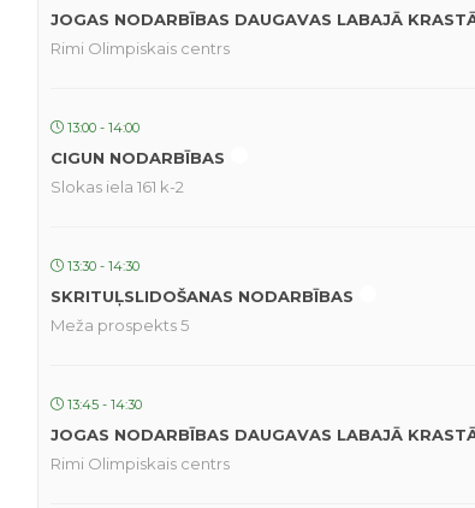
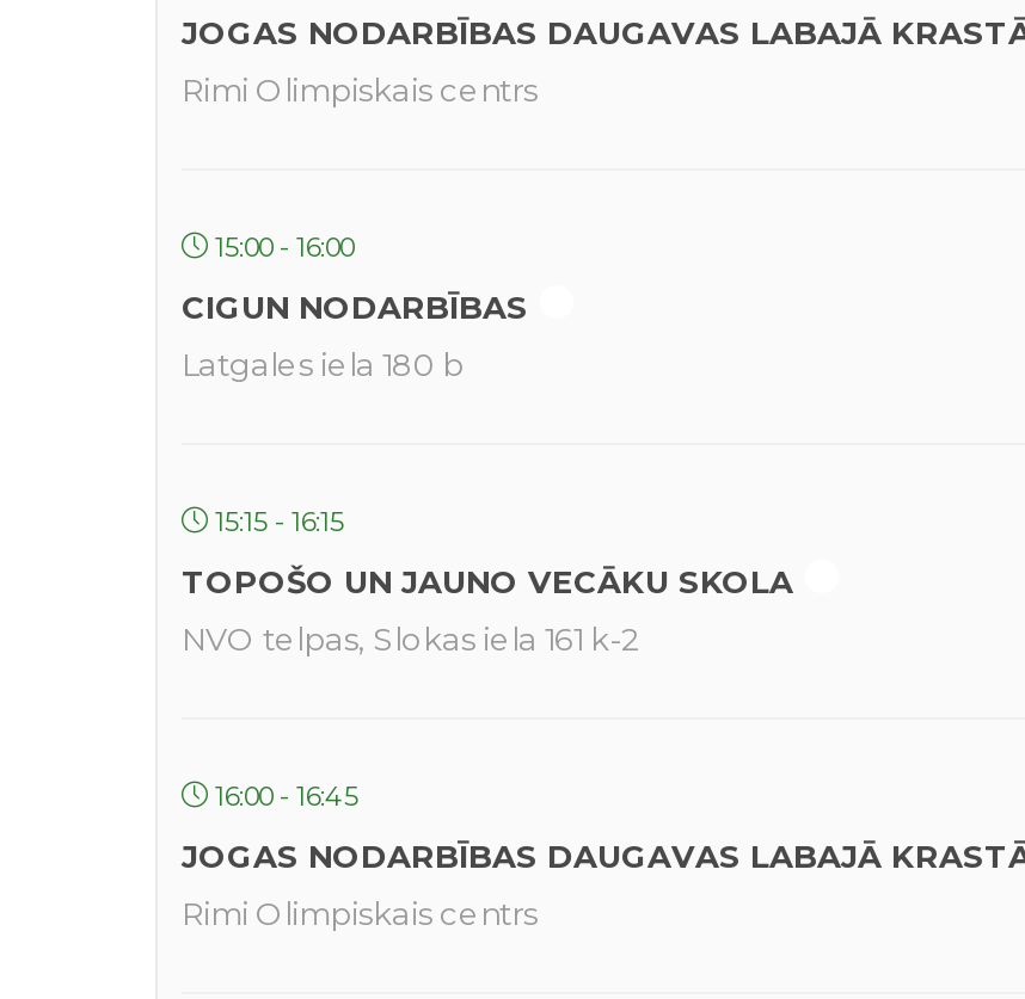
[64,119,139,136] 13:00 - 14:00 -> [208,230,354,264] 15:00 - 16:00
[51,177,184,196] Slokas iela 161 k-2 -> [182,345,464,383] Latgales iela 180 b
[64,258,139,274] 13:30 - 14:30 -> [208,505,344,538] 15:15 - 16:15
[51,287,354,306] SKRITUĻSLIDOŠANAS NODARBĪBAS -> [182,562,793,600] TOPOŠO UN JAUNO VECĀKU SKOLA
[51,315,189,335] Meža prospekts 5 -> [182,619,638,658] NVO telpas, Slokas iela 161 k-2
[64,396,142,413] 13:45 - 14:30 -> [208,779,358,813] 16:00 - 16:45

